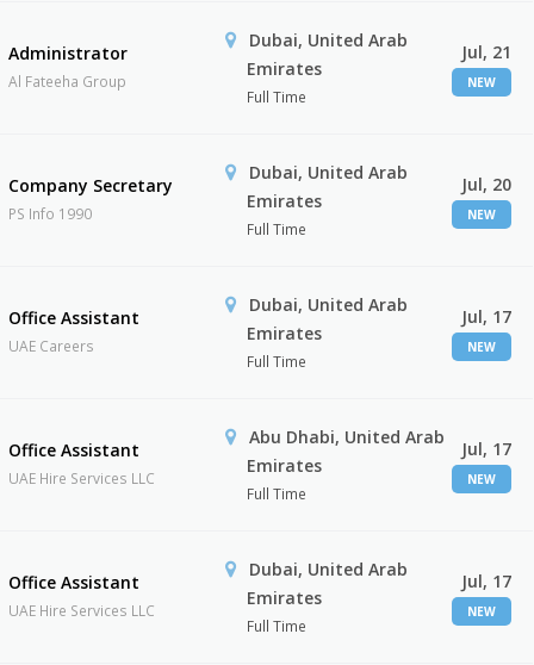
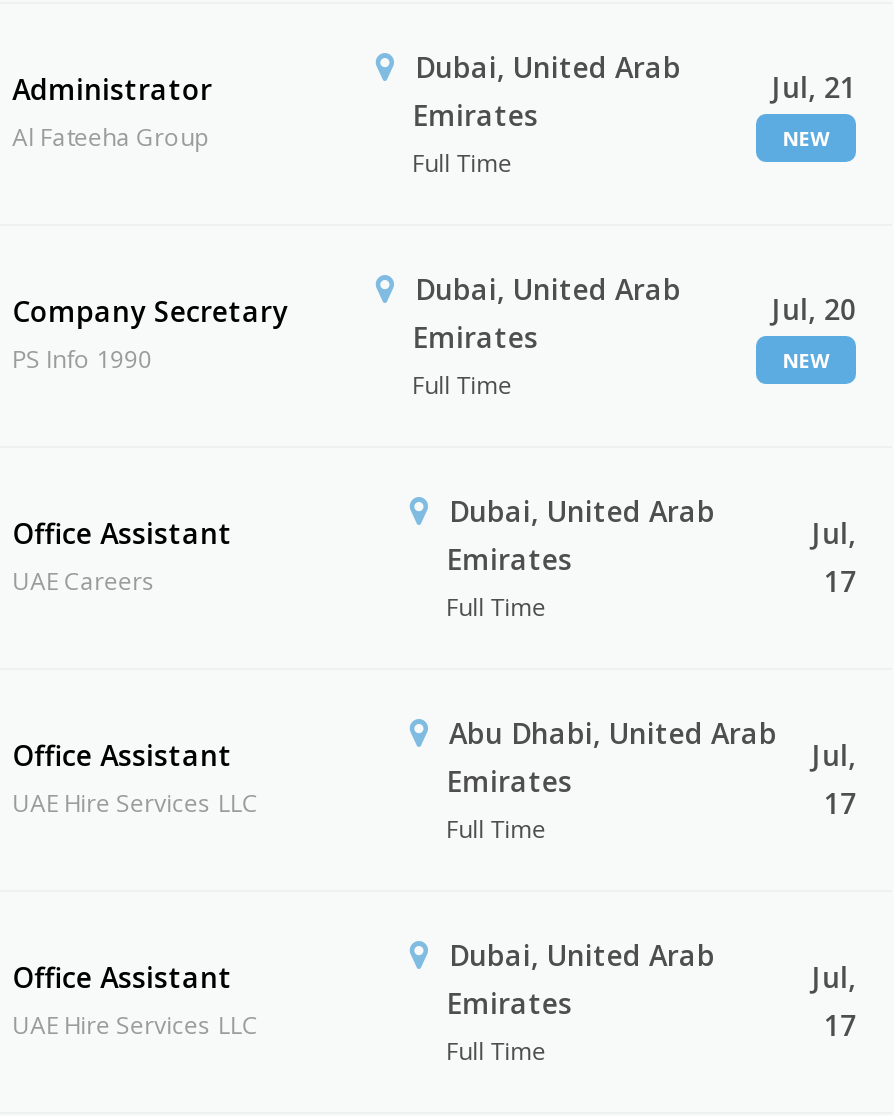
[461,305,511,355] Jul, 17 | NEW -> [812,514,856,600] Jul, | 17
[461,437,511,487] Jul, 17 | NEW -> [812,736,856,822] Jul, | 17
[461,570,511,620] Jul, 17 | NEW -> [812,958,856,1044] Jul, | 17

